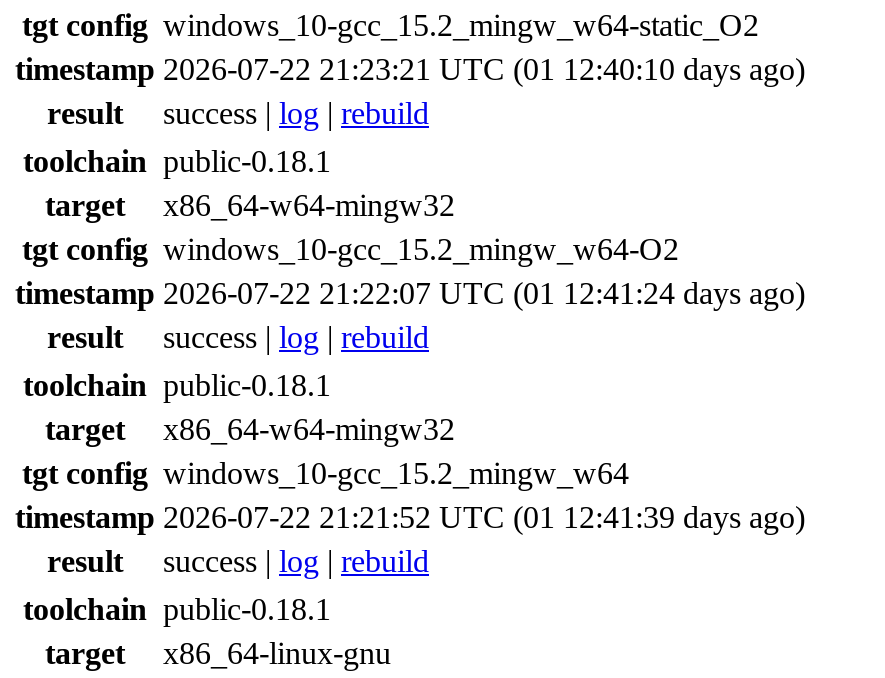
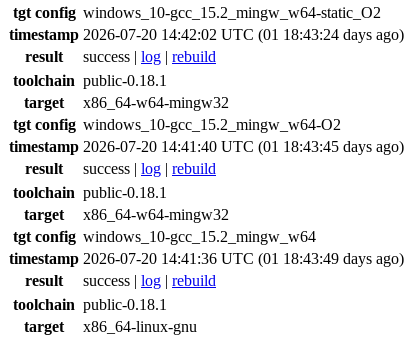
[15,52,805,86] timestamp 2026-07-22 21:23:21 UTC (01 12:40:10 days ago) -> [9,26,404,43] timestamp 2026-07-20 14:42:02 UTC (01 18:43:24 days ago)
[15,276,805,310] timestamp 2026-07-22 21:22:07 UTC (01 12:41:24 days ago) -> [9,138,404,155] timestamp 2026-07-20 14:41:40 UTC (01 18:43:45 days ago)
[15,500,805,534] timestamp 2026-07-22 21:21:52 UTC (01 12:41:39 days ago) -> [9,250,404,267] timestamp 2026-07-20 14:41:36 UTC (01 18:43:49 days ago)

